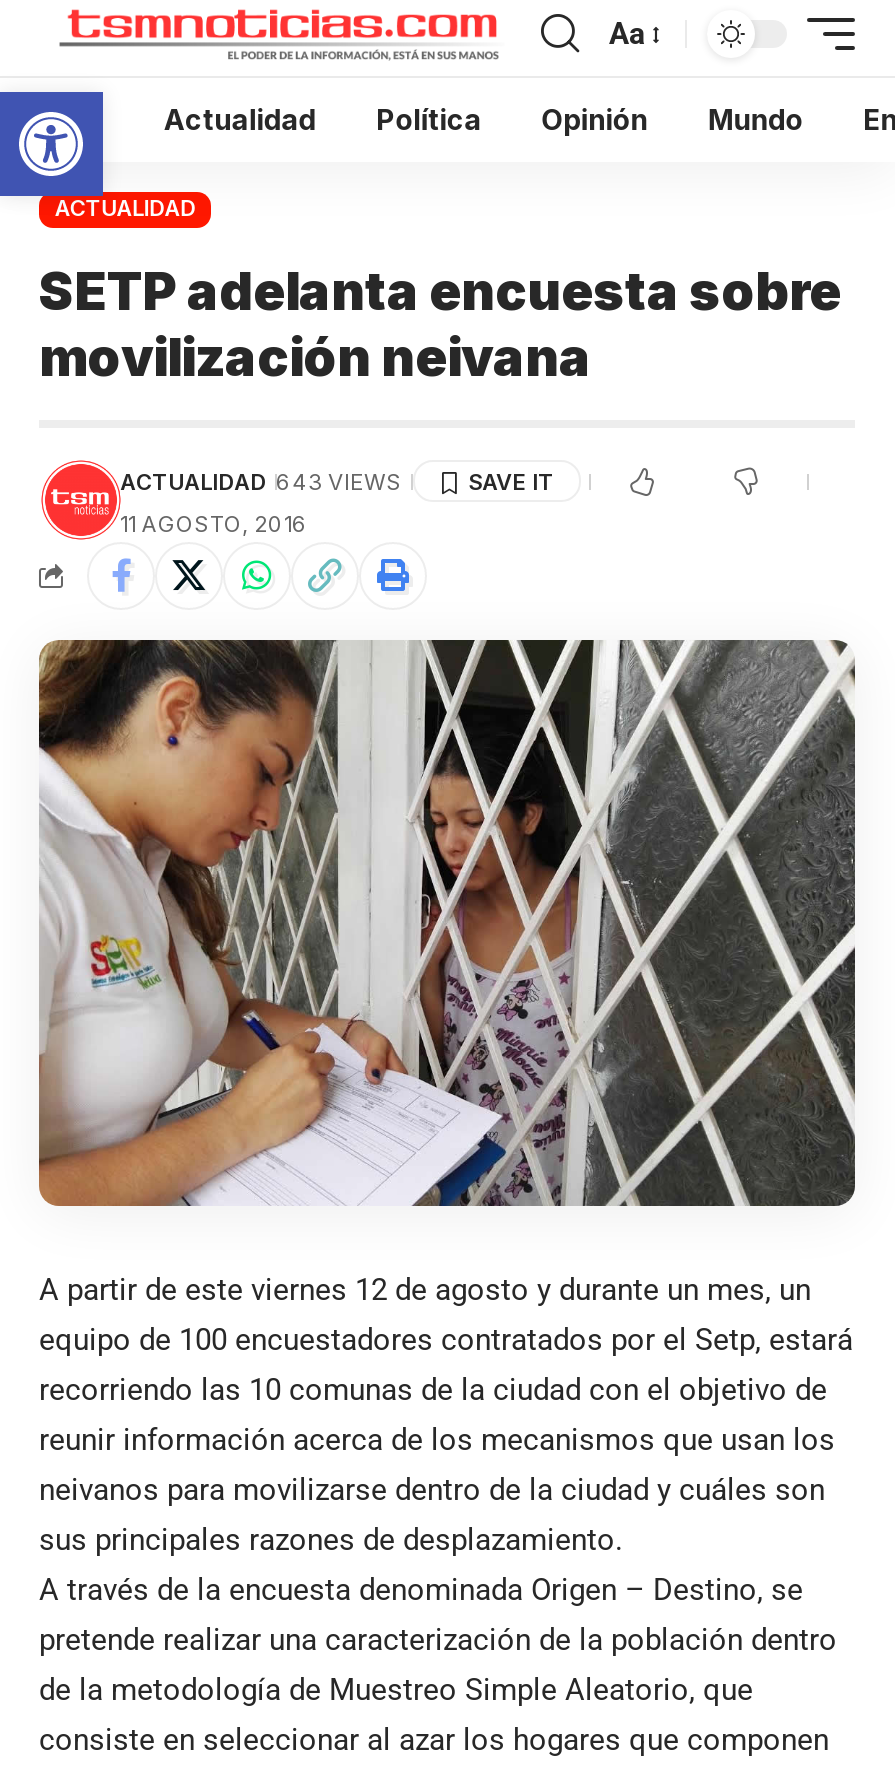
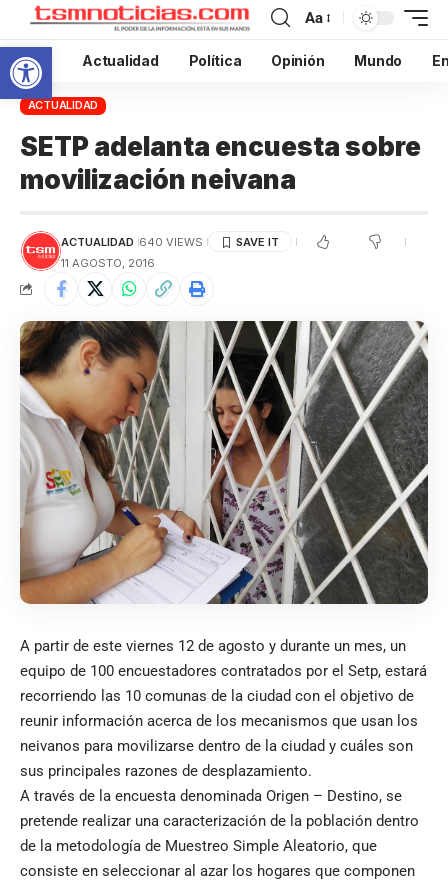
[120,467,402,495] ACTUALIDAD 643 VIEWS -> [60,235,202,249] ACTUALIDAD 640 VIEWS

